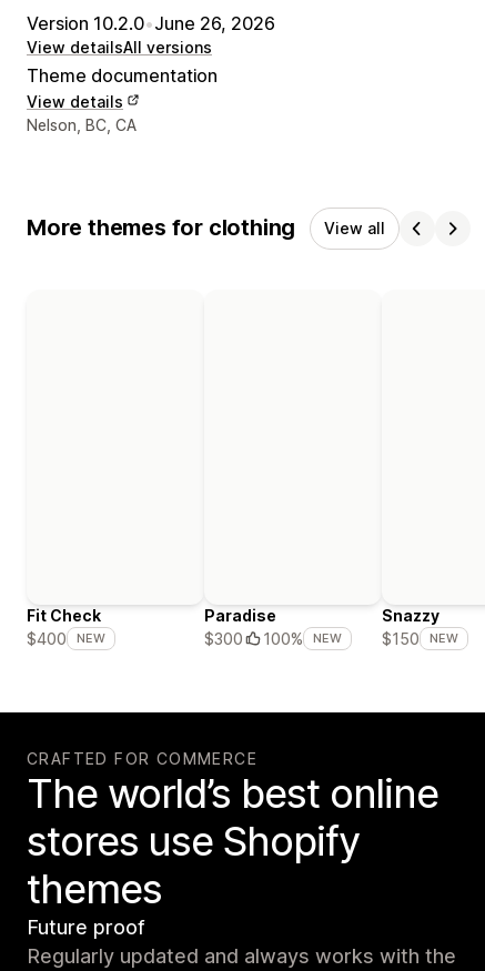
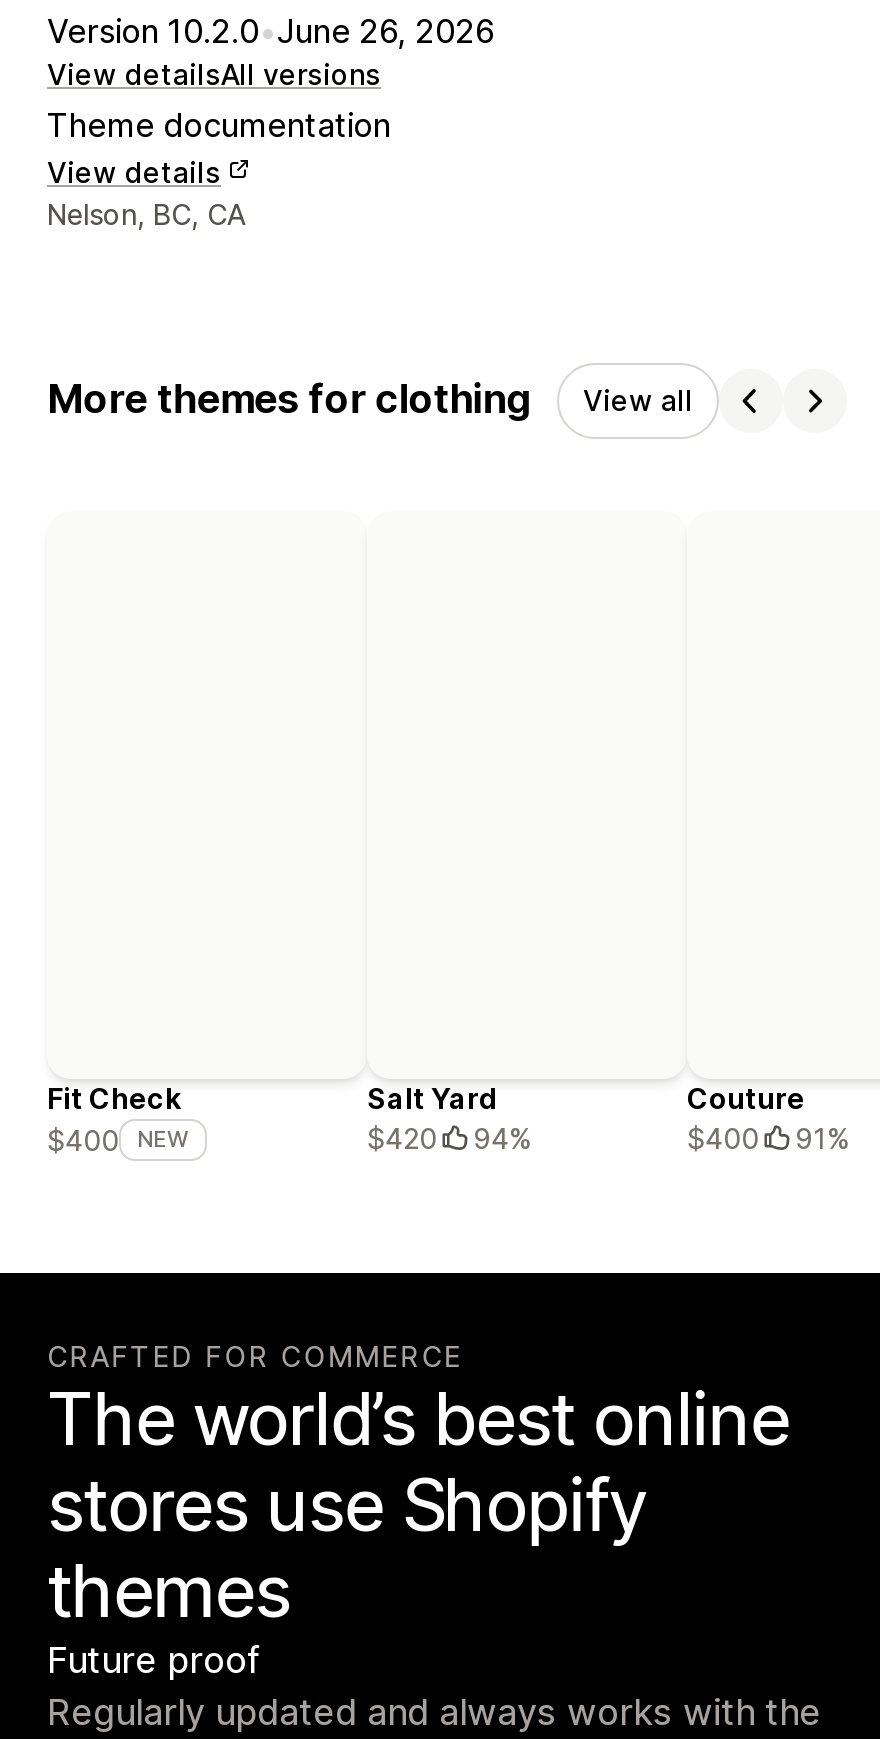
[204,606,342,648] Paradise | $300 | 100% | NEW -> [367,1082,531,1156] Salt Yard | $420 | 94%
[382,606,458,648] Snazzy | $150 | NEW -> [687,1082,849,1156] Couture | $400 | 91%

